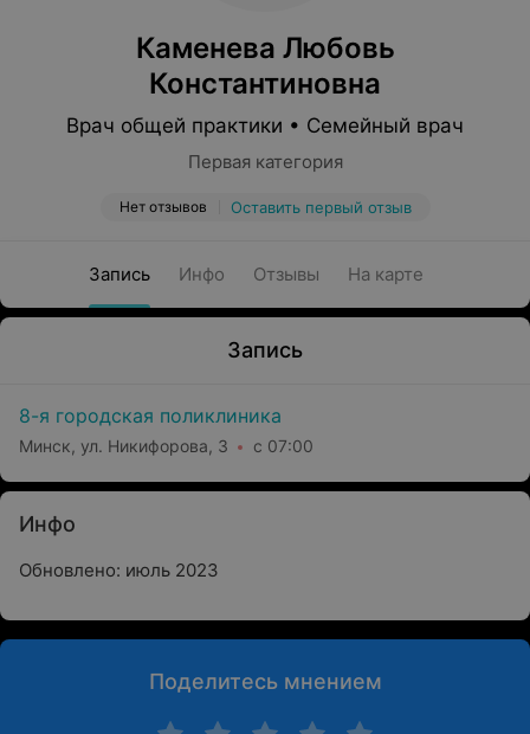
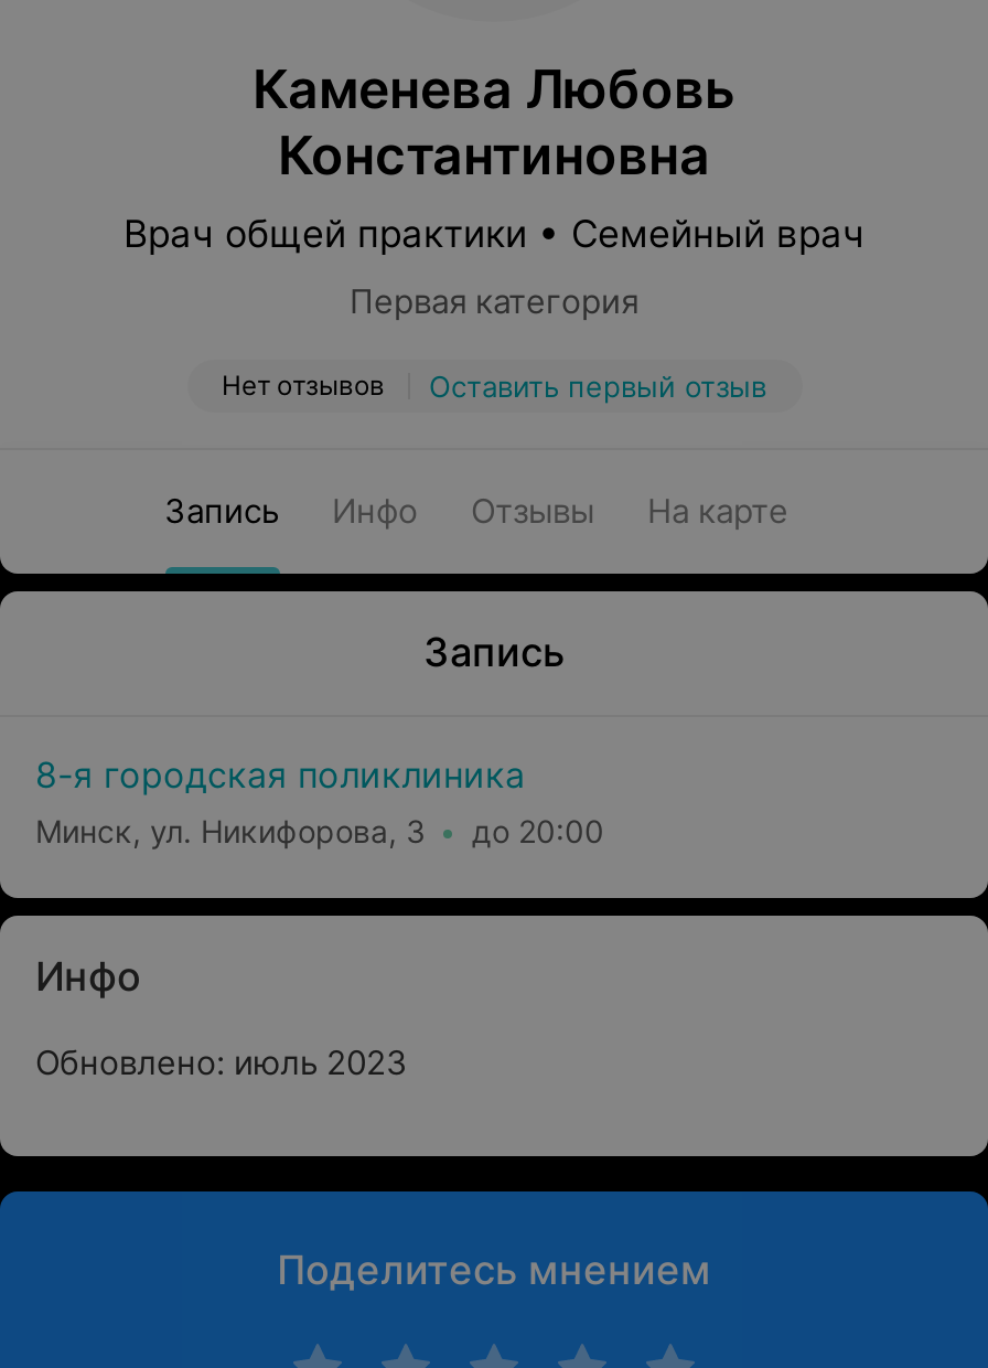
[253,436,314,456] с 07:00 -> [472,812,604,849] до 20:00

